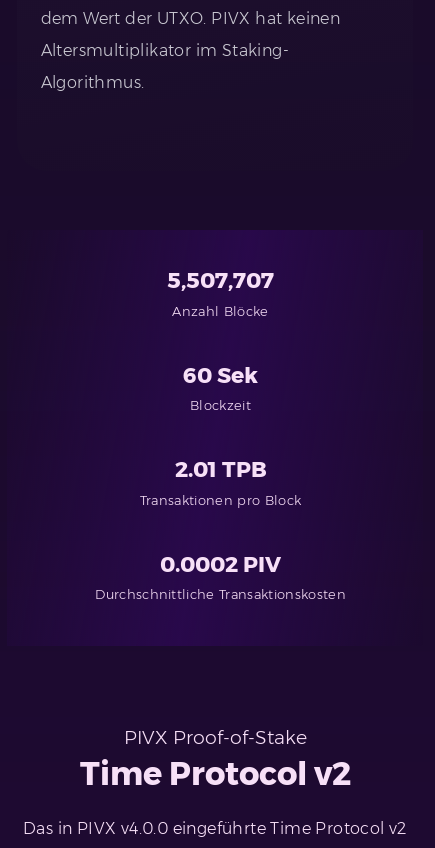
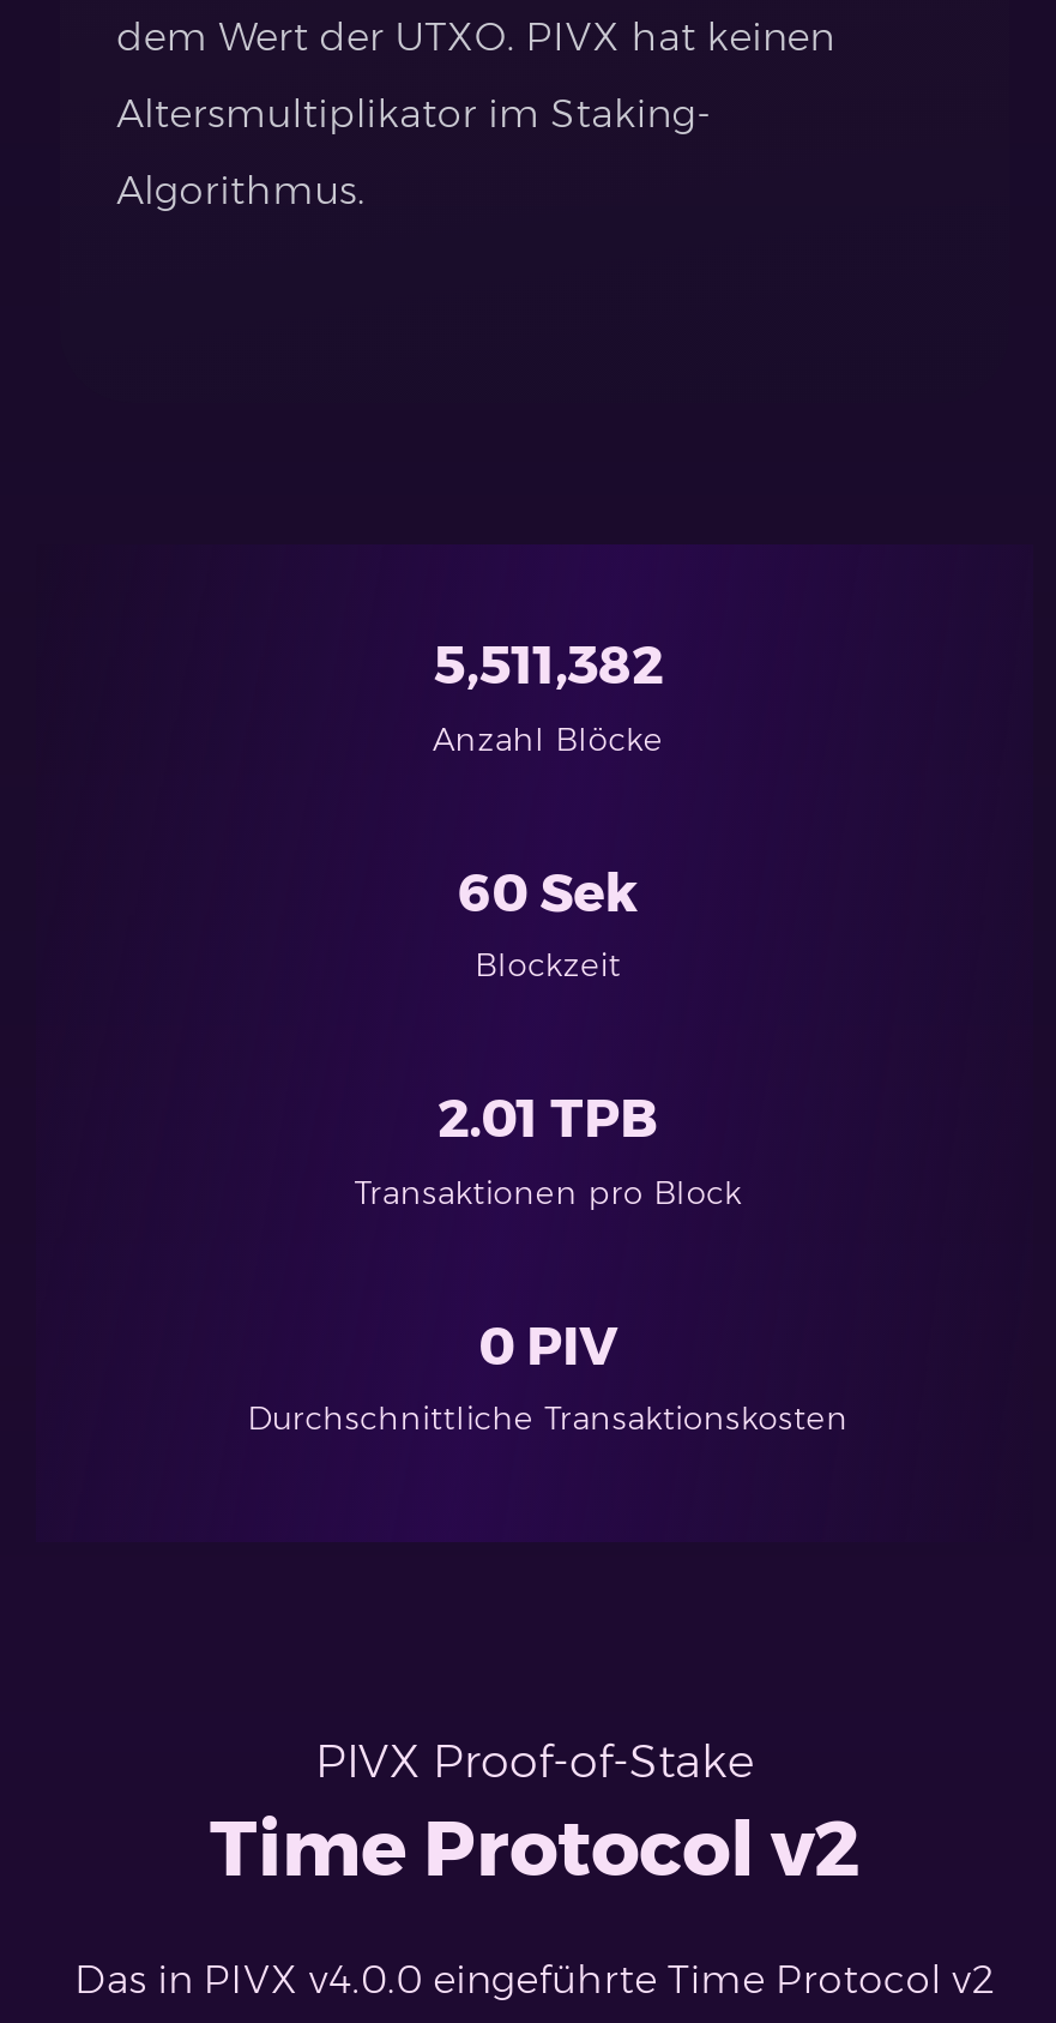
[167,267,274,294] 5,507,707 -> [433,634,663,699] 5,511,382
[160,551,281,578] 0.0002 PIV -> [478,1313,618,1378] 0 PIV

